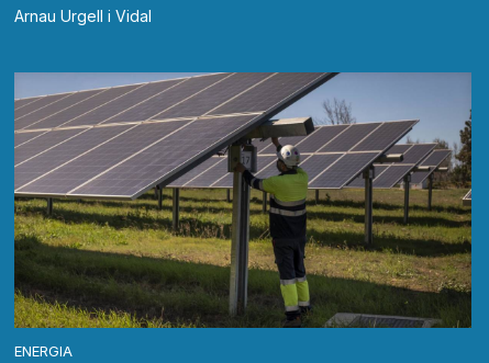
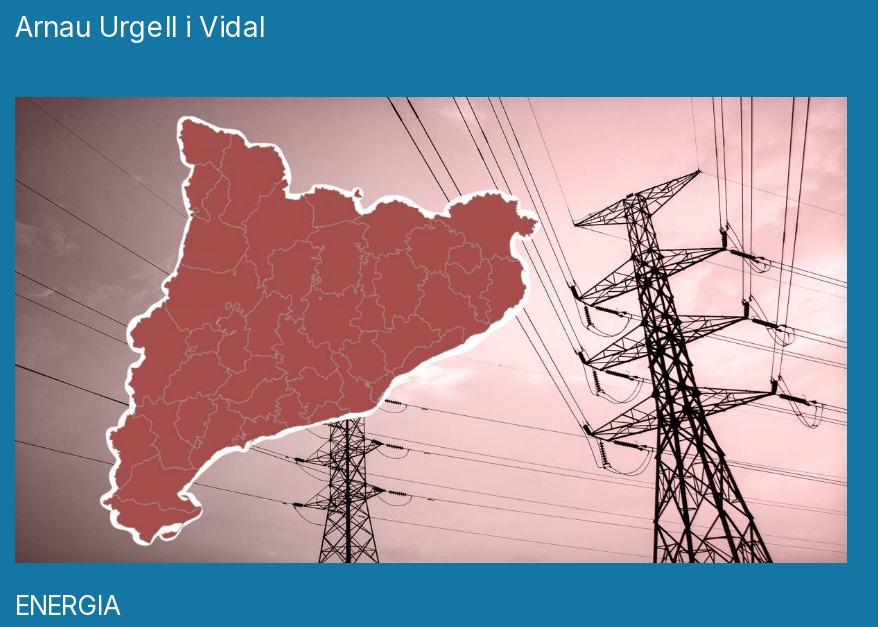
[13,71,473,329] [image] -> [13,95,849,565] [image]

